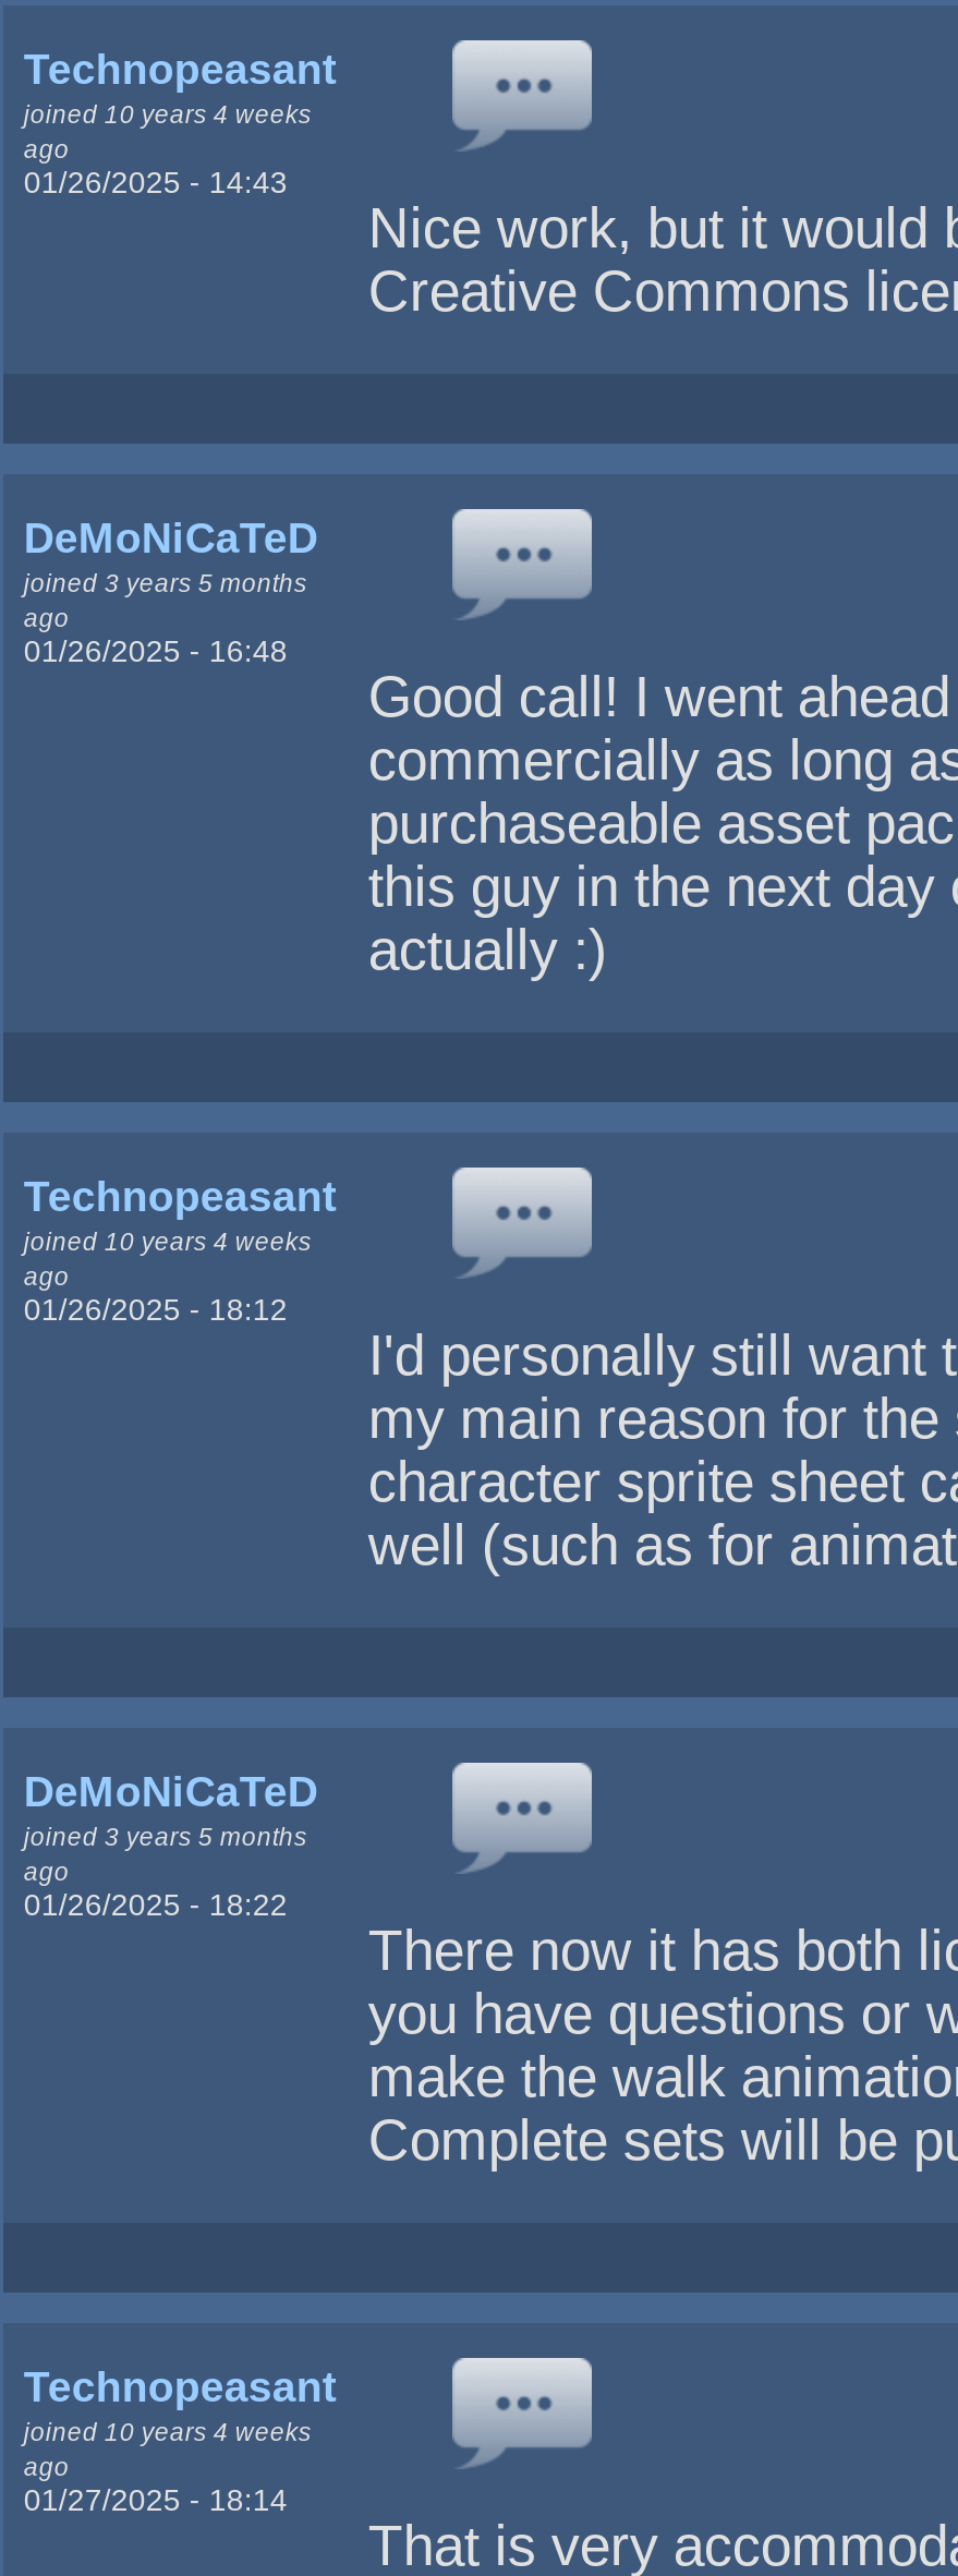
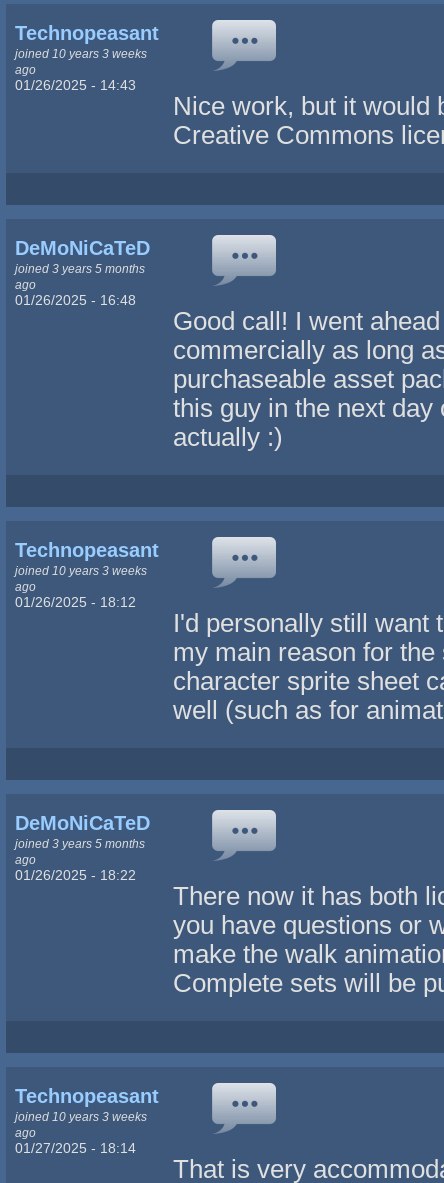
[24,98,311,126] joined 10 years 4 weeks -> [15,46,147,59] joined 10 years 3 weeks
[24,1226,311,1254] joined 10 years 4 weeks -> [15,564,147,577] joined 10 years 3 weeks
[24,2416,311,2444] joined 10 years 4 weeks -> [15,1110,147,1123] joined 10 years 3 weeks

